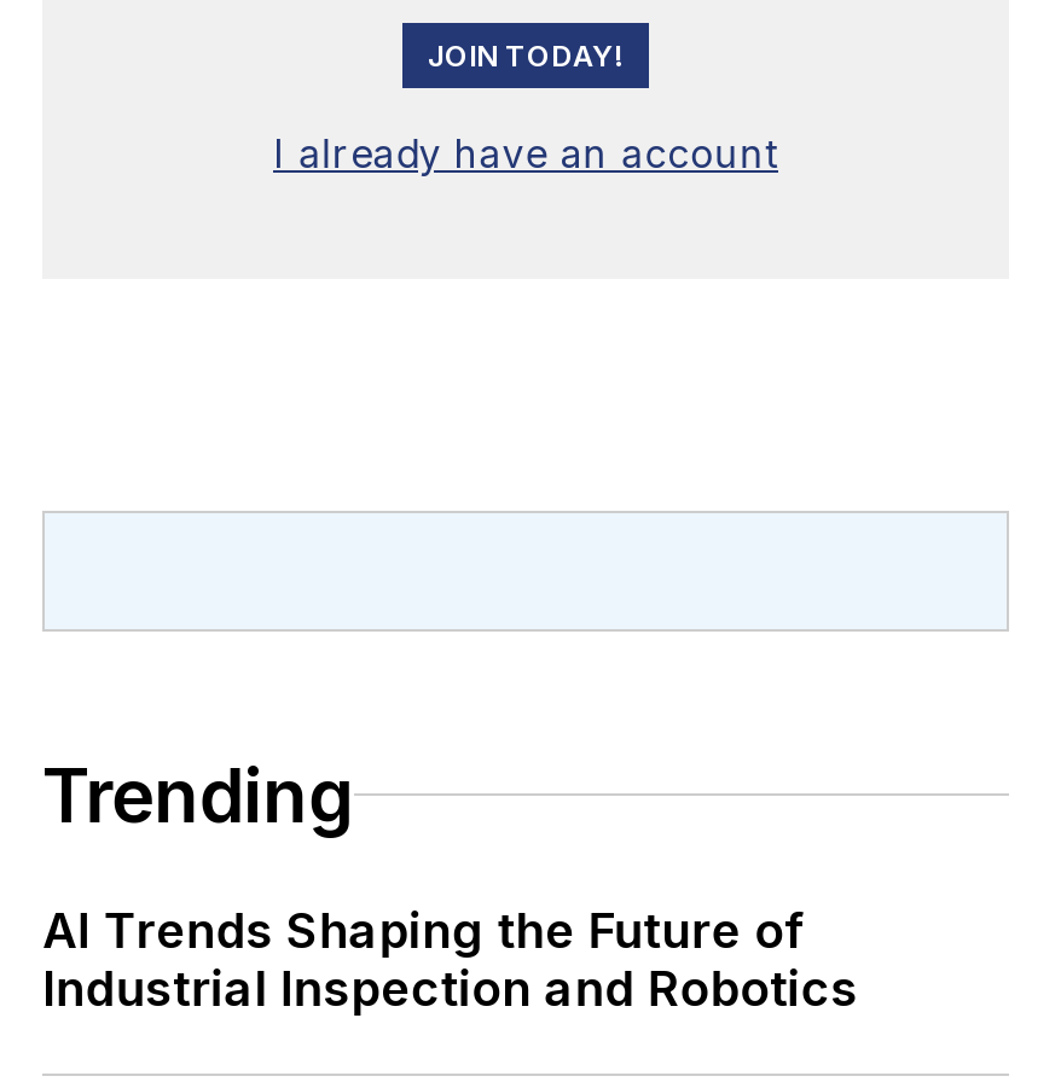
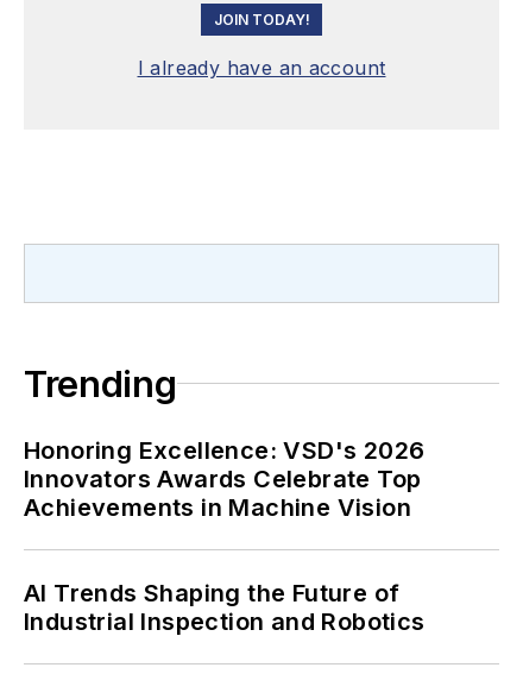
none -> [24,436,425,522] Honoring Excellence: VSD's 2026 | Innovators Awards Celebrate Top | Achievements in Machine Vision

